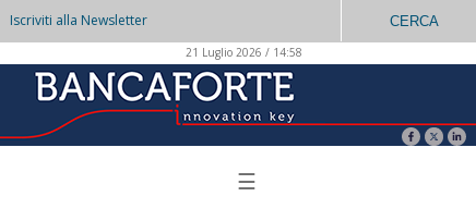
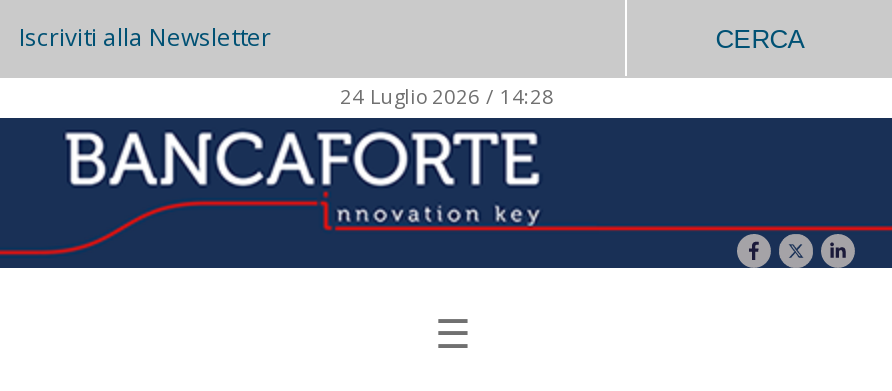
[185,45,302,60] 21 Luglio 2026 / 14:58 -> [340,82,554,110] 24 Luglio 2026 / 14:28

